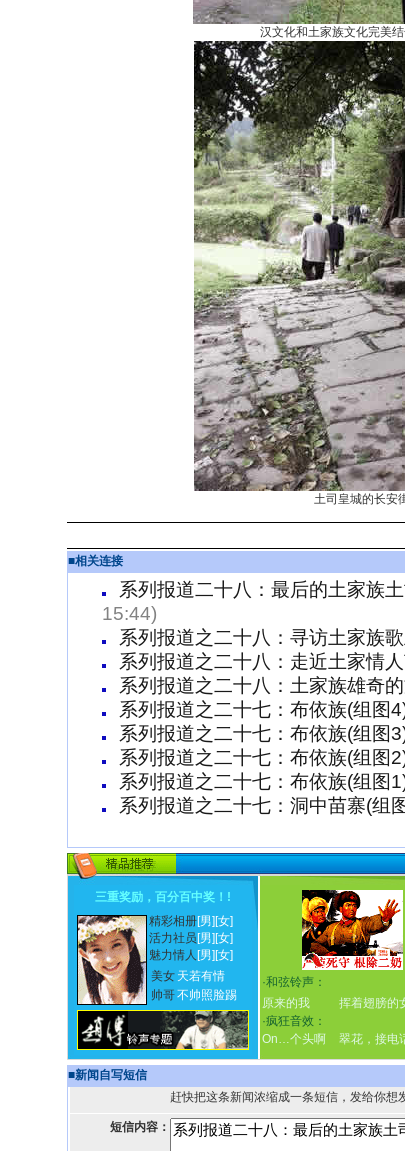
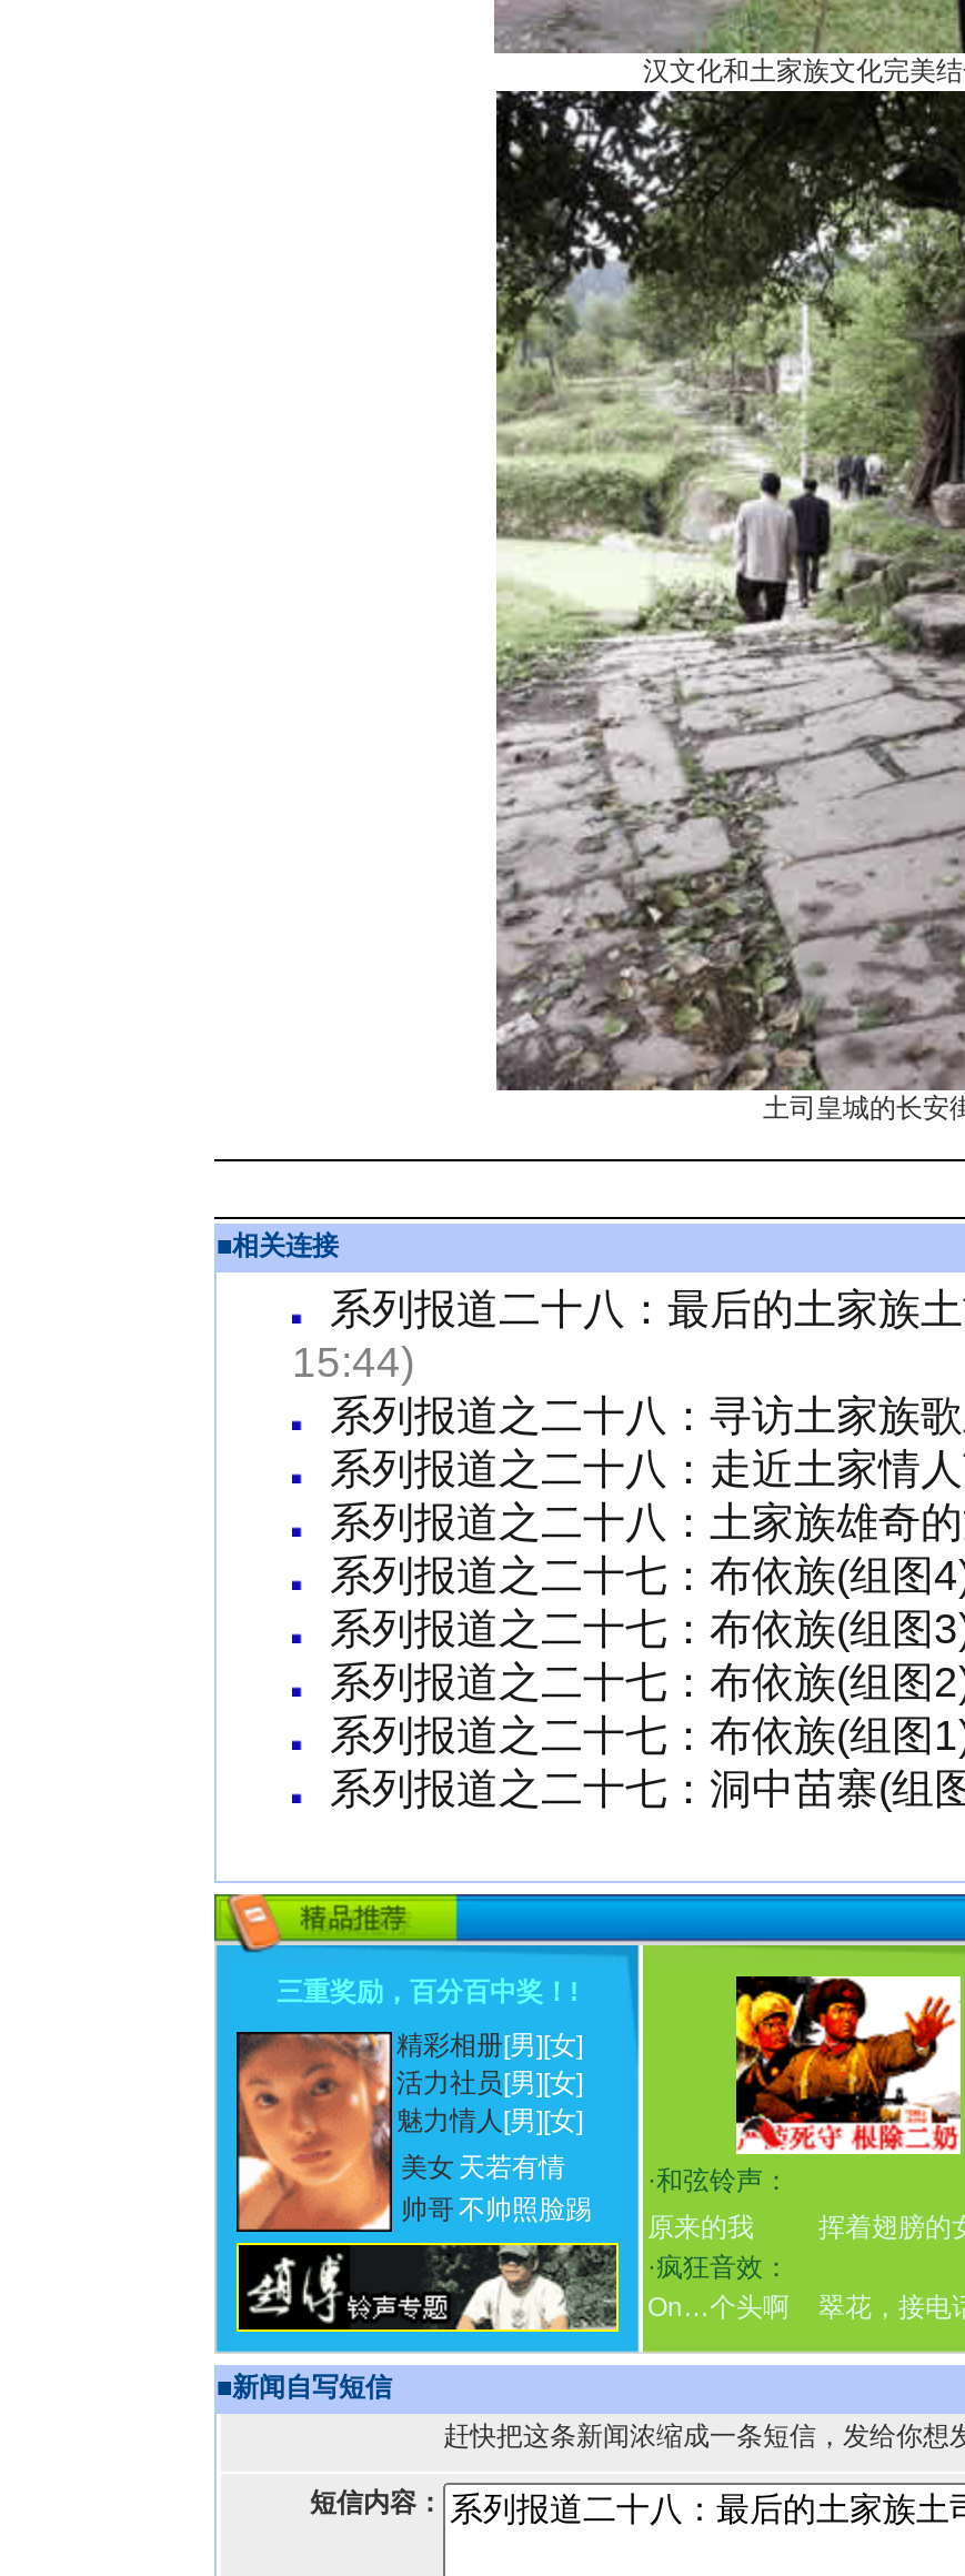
[77,915,147,1005] [image] -> [237,2032,392,2232] [image]

